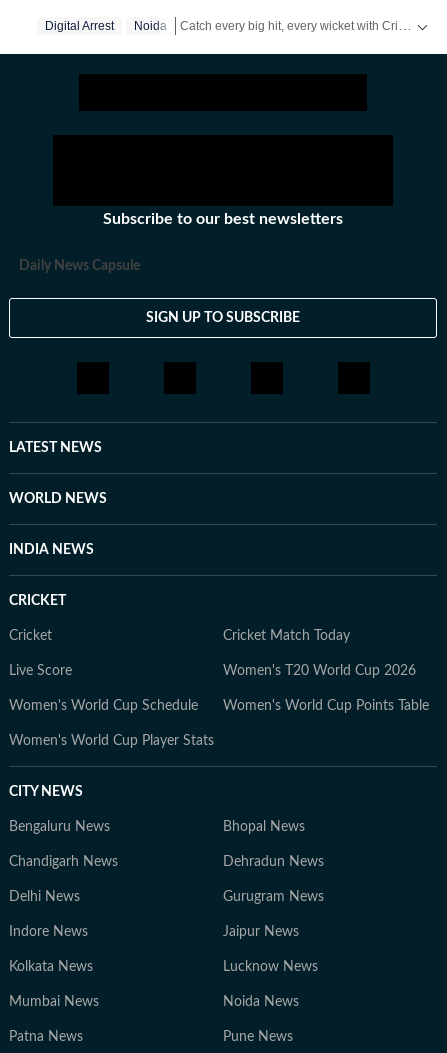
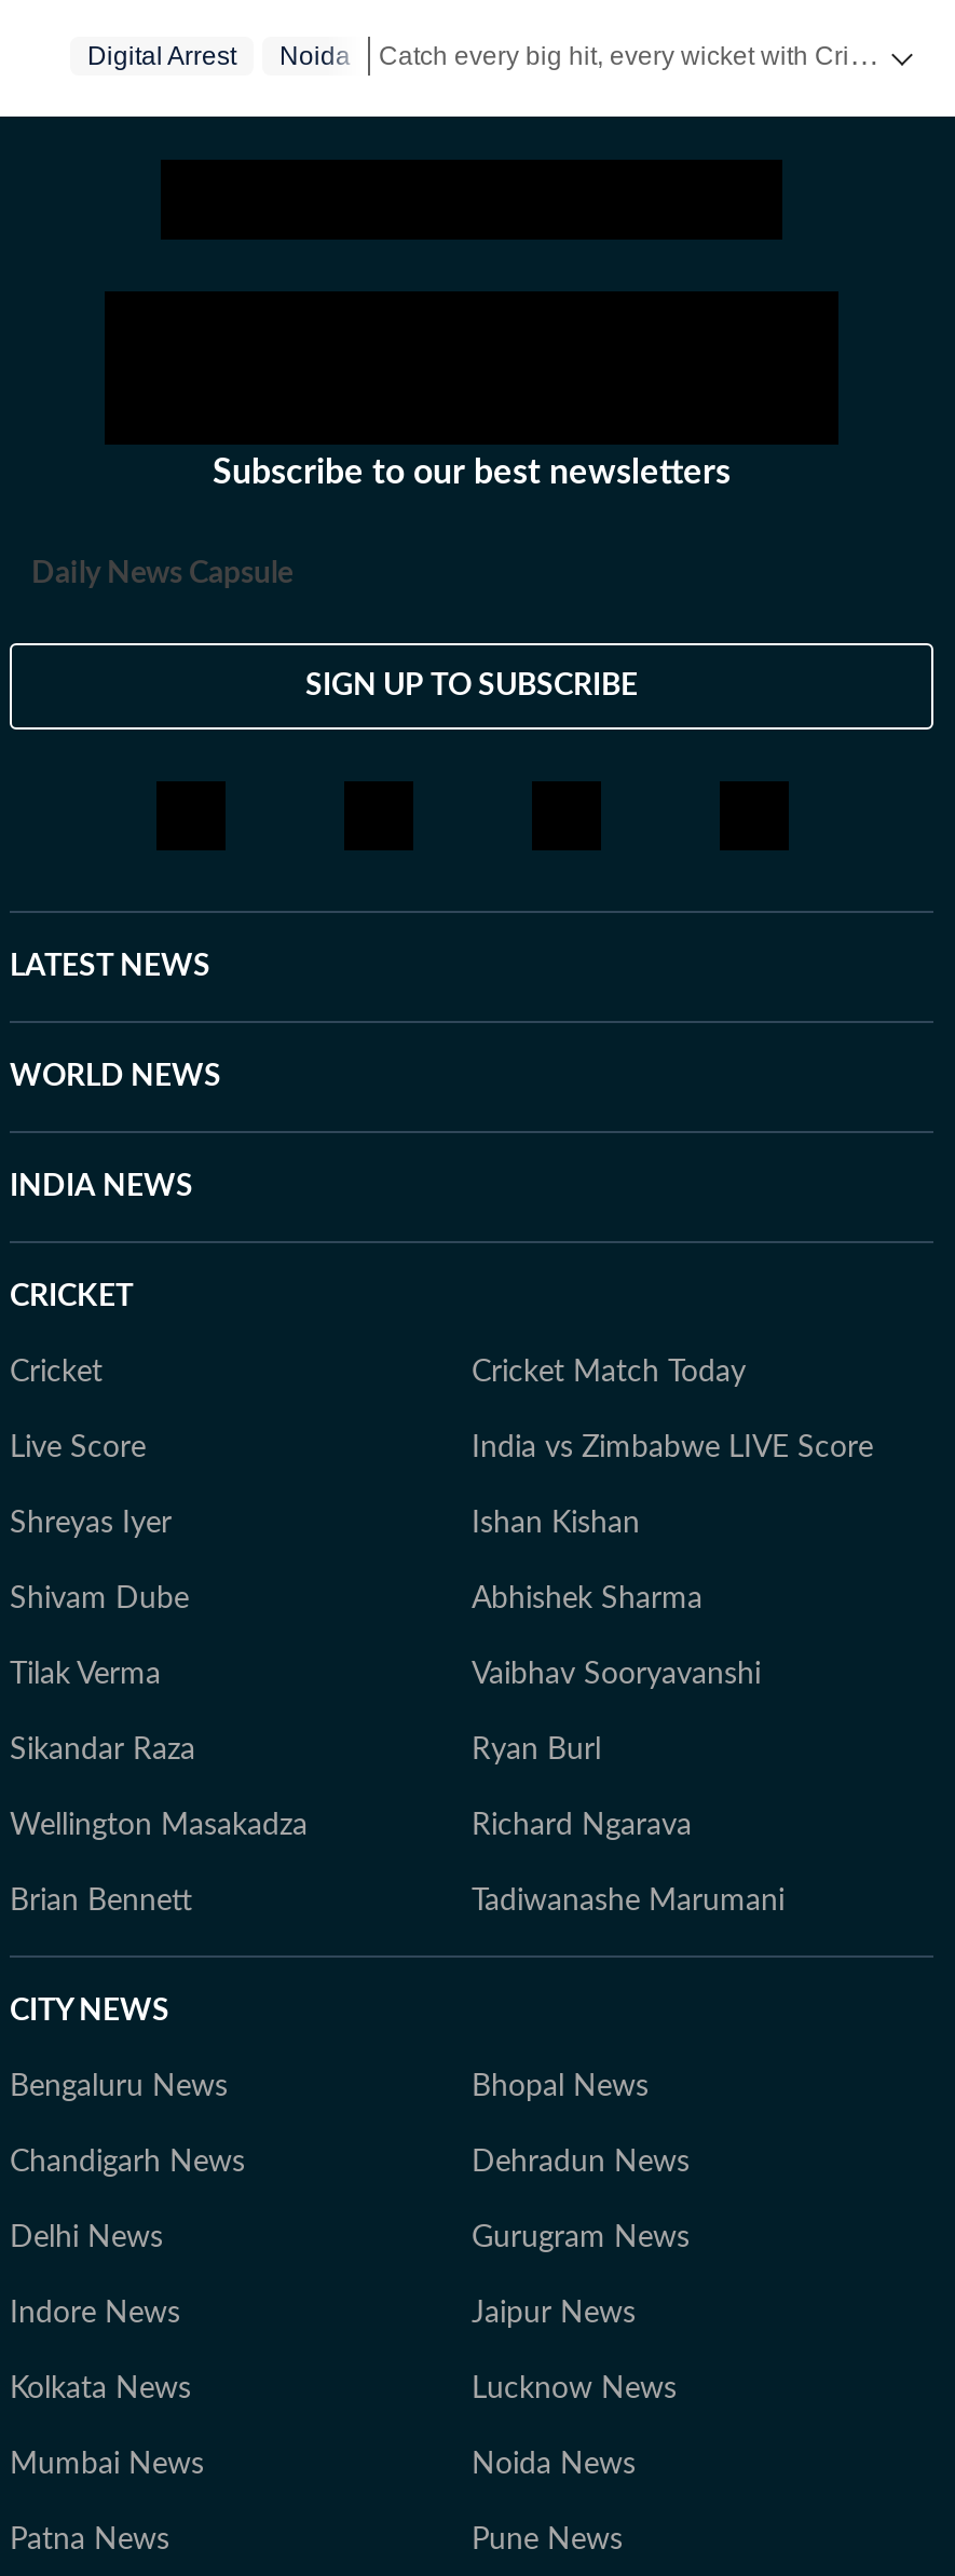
[9,664,429,748] Women's T20 World Cup 2026 | Women's World Cup Schedule | Women's World Cup Points Table | Women's World Cup Player Stats -> [10,1433,873,1917] India vs Zimbabwe LIVE Score | Shreyas Iyer | Ishan Kishan | Shivam Dube | Abhishek Sharma | Tilak Verma | Vaibhav Sooryavanshi | Sikandar Raza | Ryan Burl | Wellington Masakadza | Richard Ngarava | Brian Bennett | Tadiwanashe Marumani

